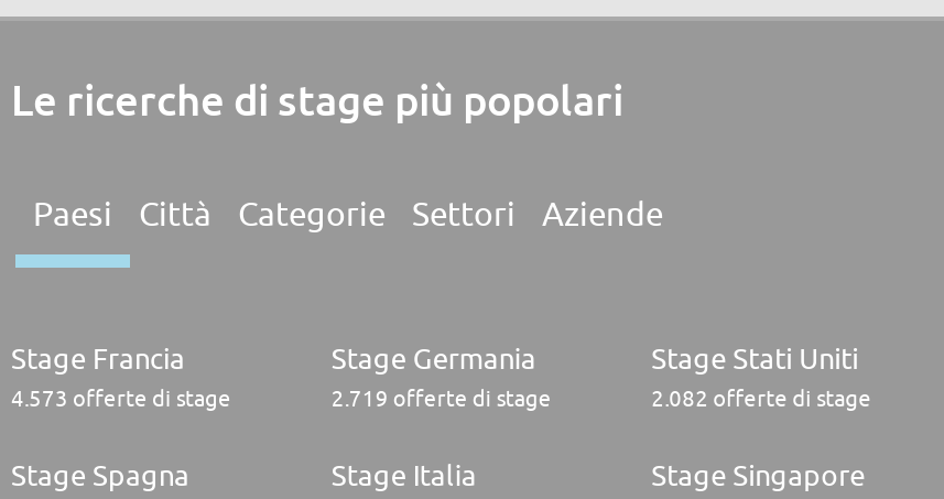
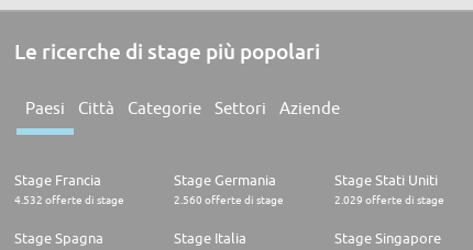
[11,385,231,411] 4.573 offerte di stage -> [14,193,124,206] 4.532 offerte di stage
[331,385,551,411] 2.719 offerte di stage -> [174,193,284,206] 2.560 offerte di stage
[651,385,872,411] 2.082 offerte di stage -> [334,193,444,206] 2.029 offerte di stage

